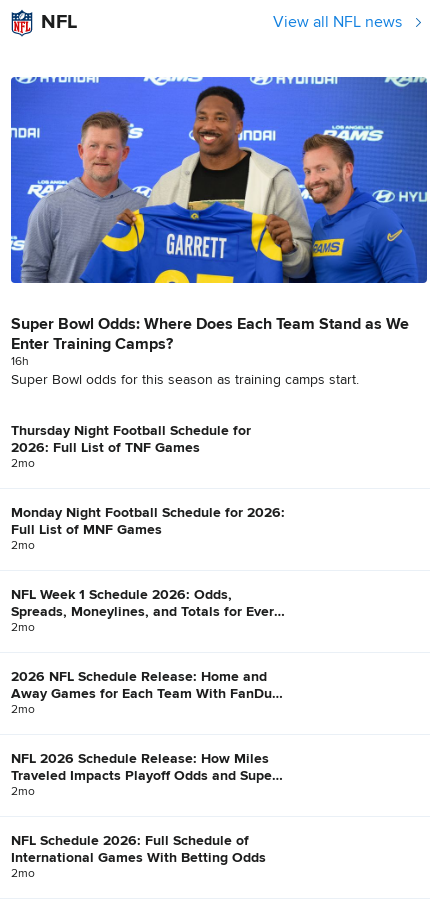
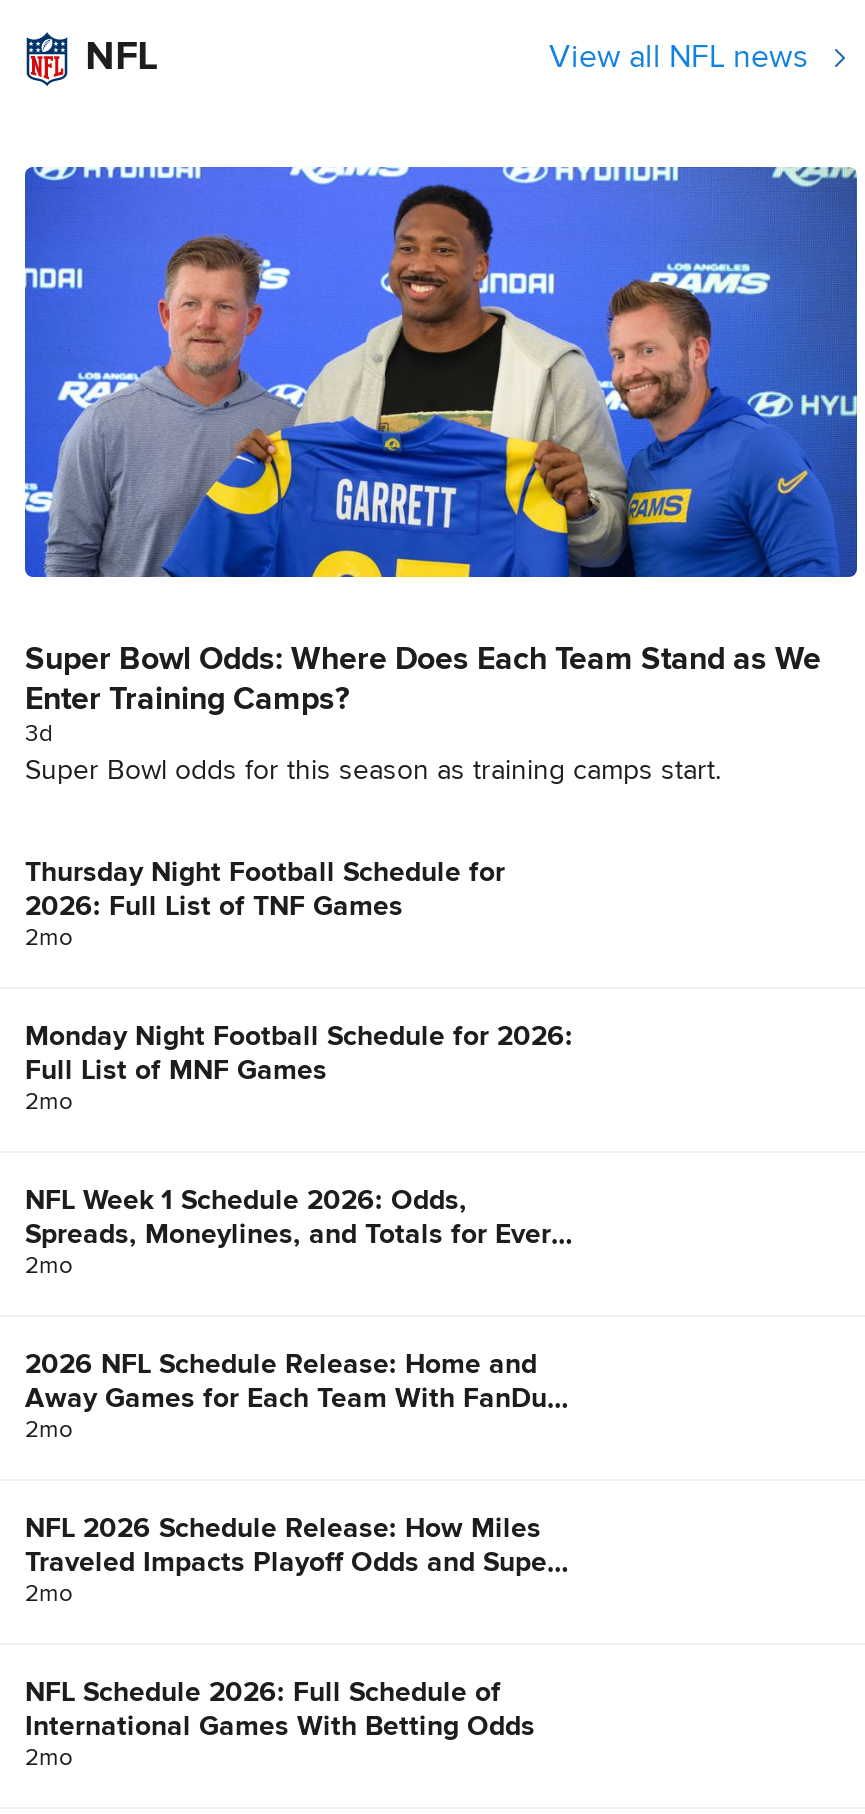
[11,356,29,368] 16h -> [25,724,53,748] 3d

